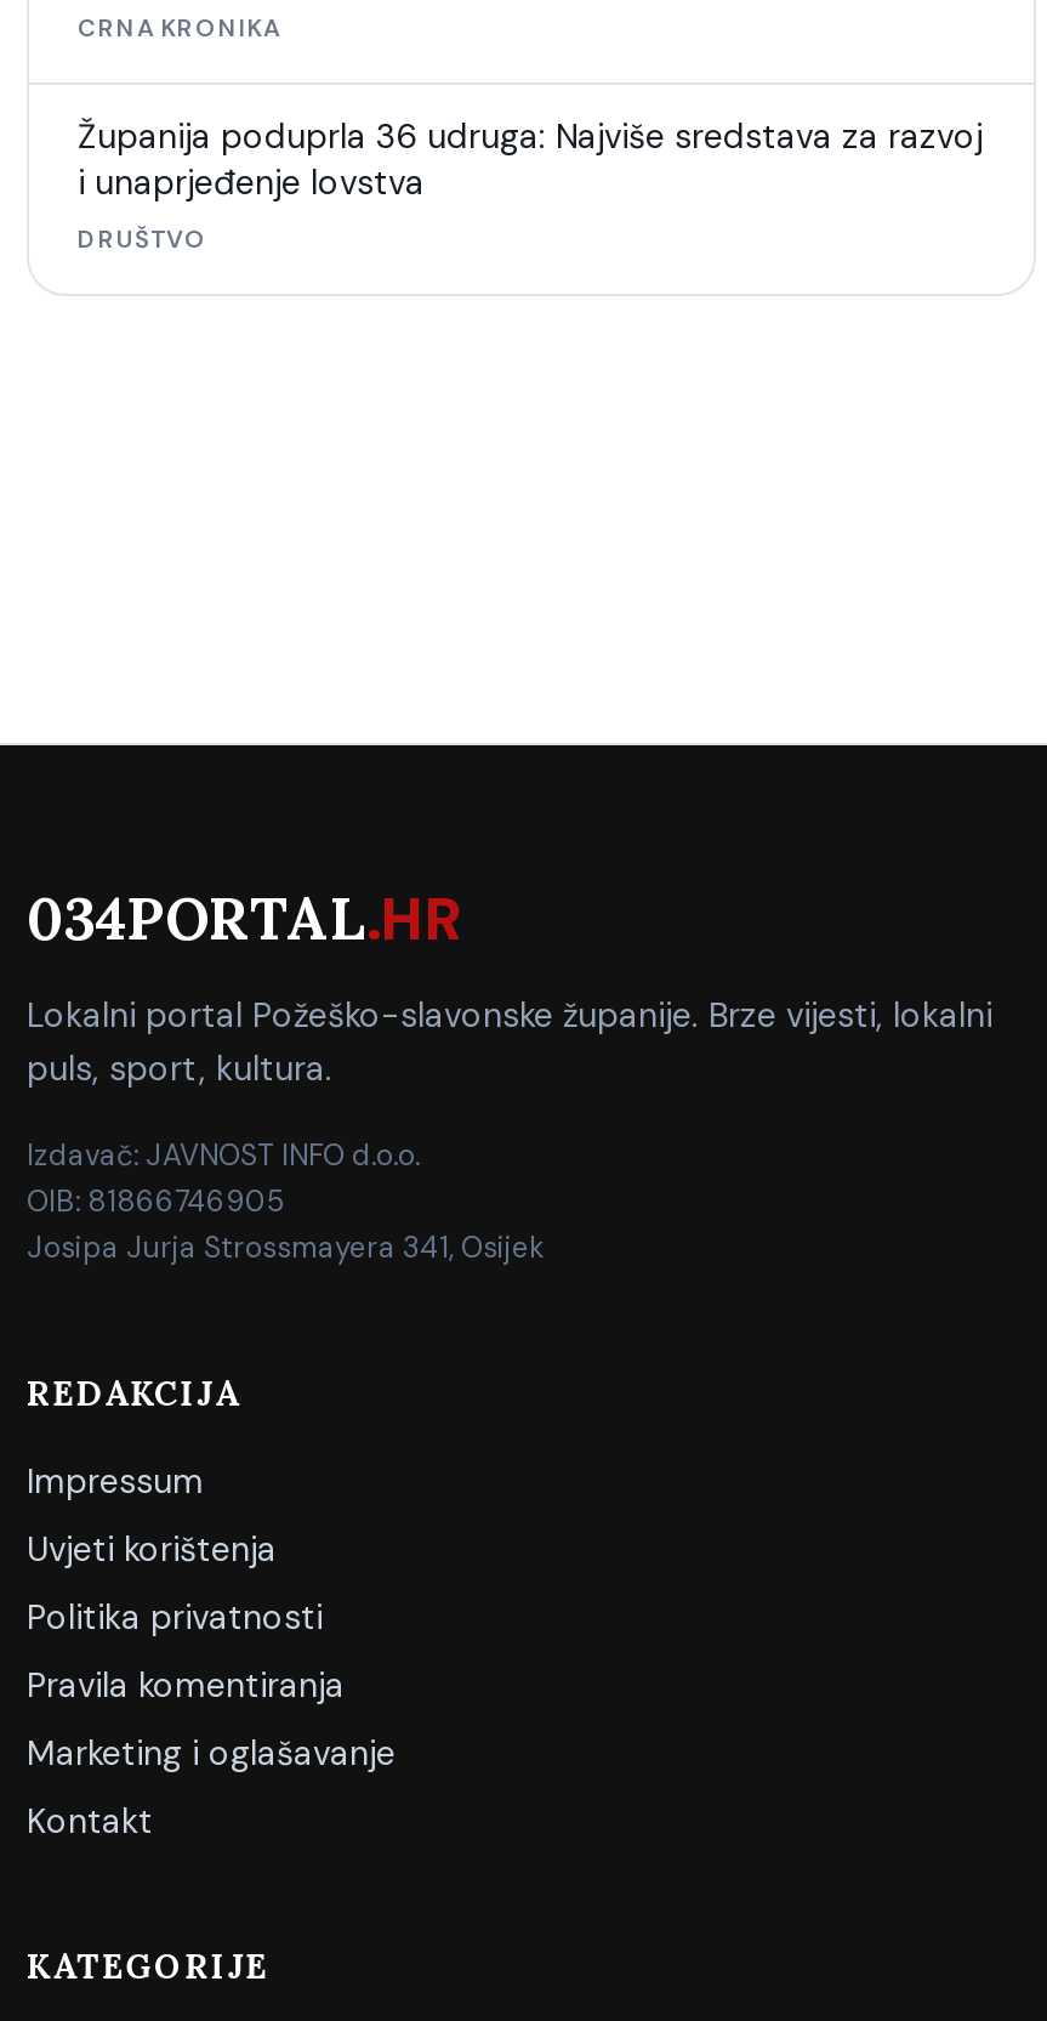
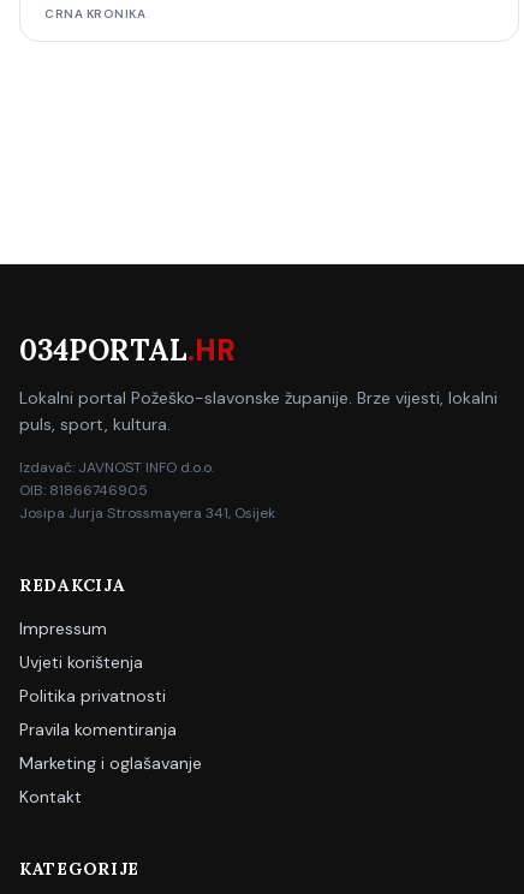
[78,114,983,255] Županija poduprla 36 udruga: Najviše sredstava za razvoj | i unaprjeđenje lovstva | DRUŠTVO -> none

